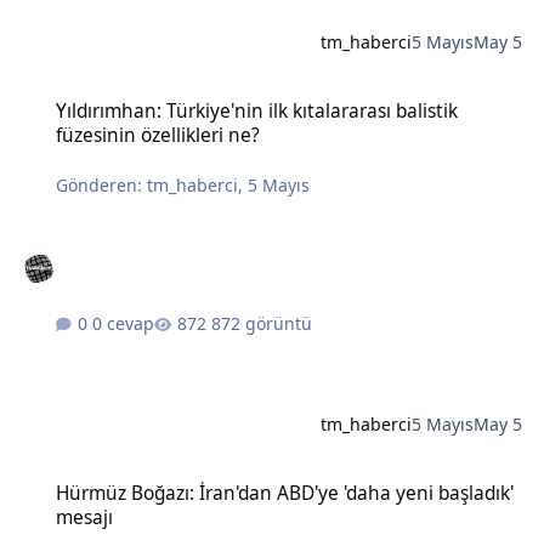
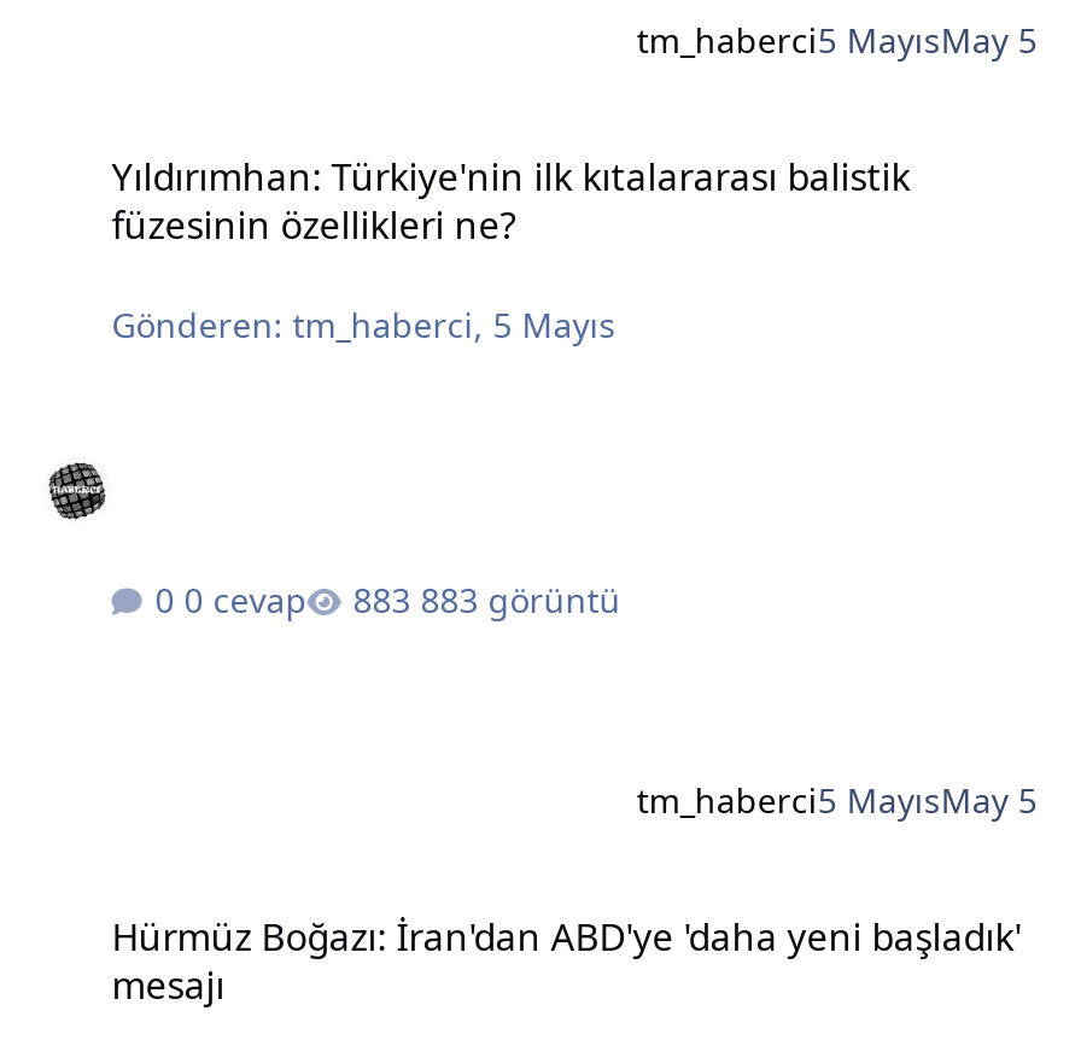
[212,312,312,335] 872 görüntü -> [420,577,621,623] 883 görüntü

